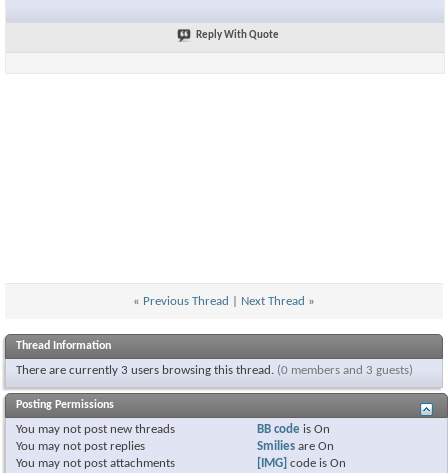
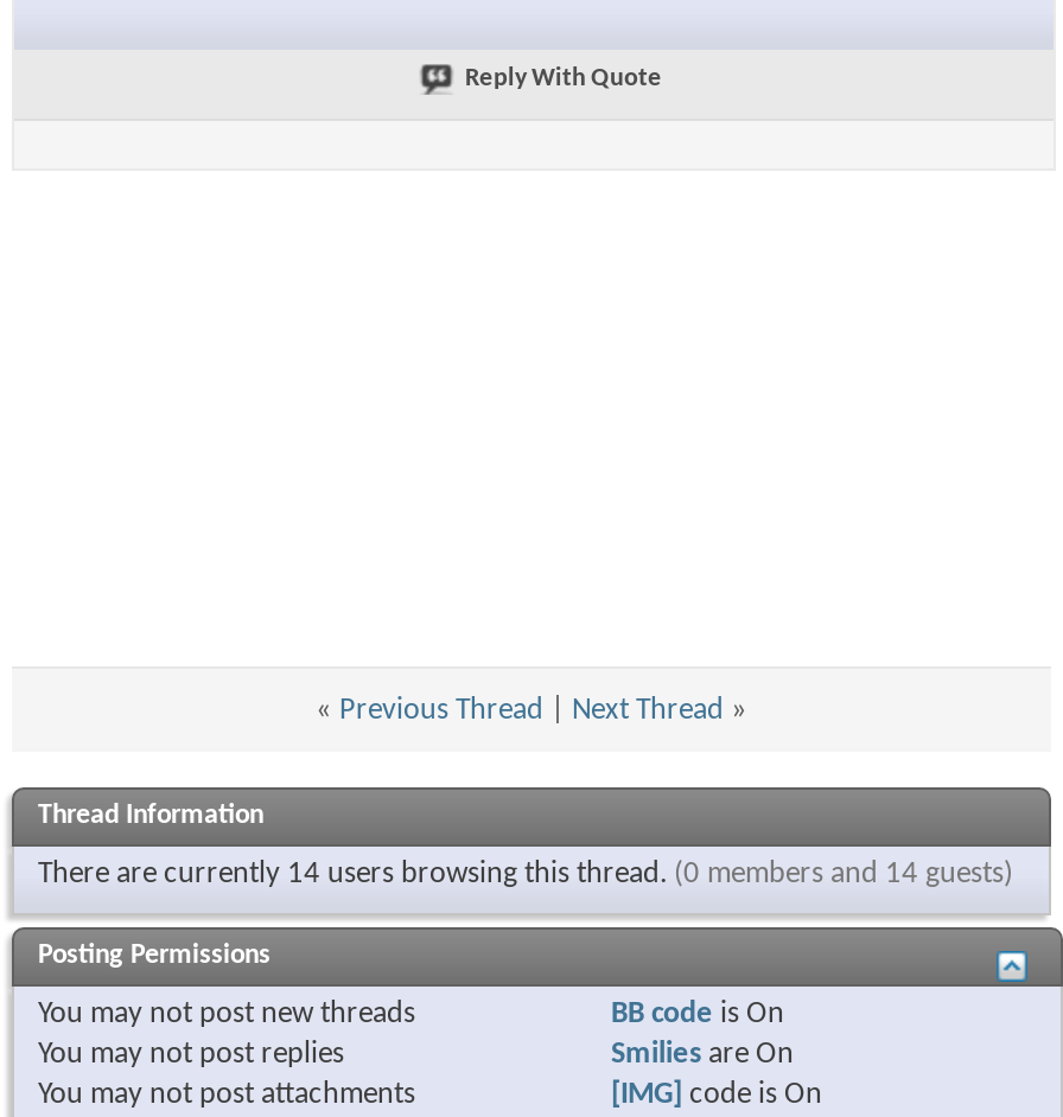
[16,363,413,376] There are currently 3 users browsing this thread. (0 members and 3 guests) -> [38,857,1013,888] There are currently 14 users browsing this thread. (0 members and 14 guests)

